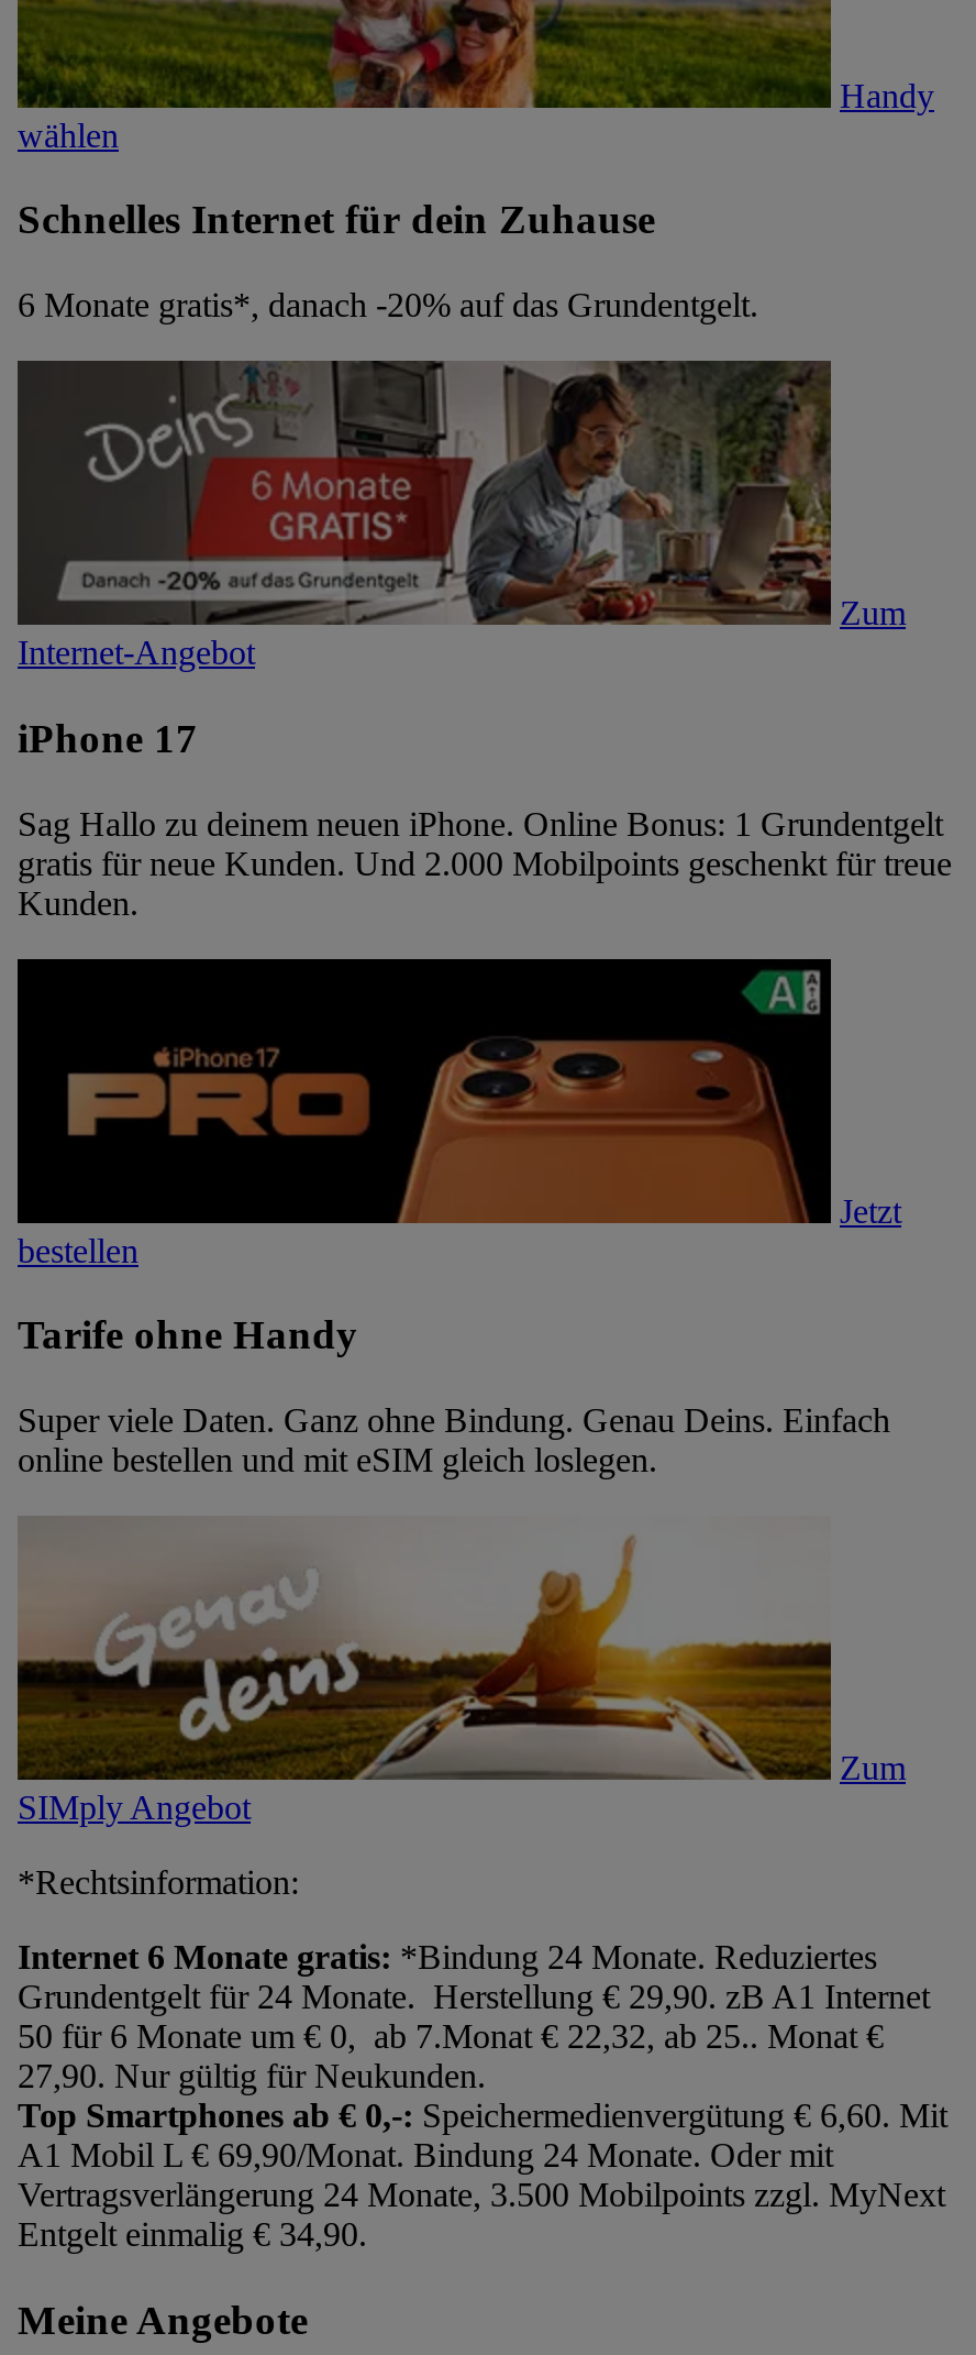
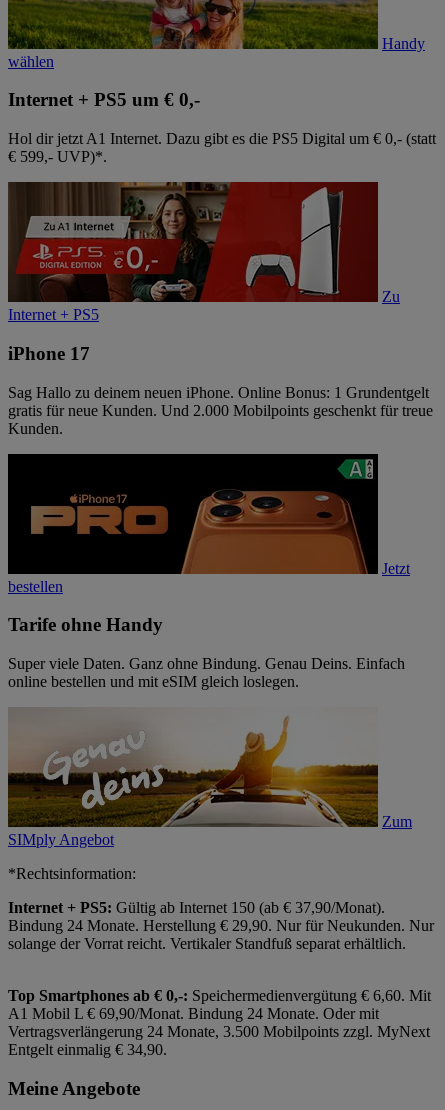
[18,196,655,243] Schnelles Internet für dein Zuhause -> [8,89,200,110] Internet + PS5 um € 0,-
[18,286,758,324] 6 Monate gratis*, danach -20% auf das Grundentgelt. -> [8,130,436,165] Hol dir jetzt A1 Internet. Dazu gibt es die PS5 Digital um € 0,- (statt | € 599,- UVP)*.
[18,359,906,671] [image] | Zum | Internet-Angebot -> [8,181,400,323] [image] | Zu | Internet + PS5
[18,1938,930,2094] Internet 6 Monate gratis: *Bindung 24 Monate. Reduziertes | Grundentgelt für 24 Monate. Herstellung € 29,90. zB A1 Internet | 50 für 6 Monate um € 0, ab 7.Monat € 22,32, ab 25.. Monat € | 27,90. Nur gültig für Neukunden. -> [8,899,434,952] Internet + PS5: Gültig ab Internet 150 (ab € 37,90/Monat). | Bindung 24 Monate. Herstellung € 29,90. Nur für Neukunden. Nur | solange der Vorrat reicht. Vertikaler Standfuß separat erhältlich.

